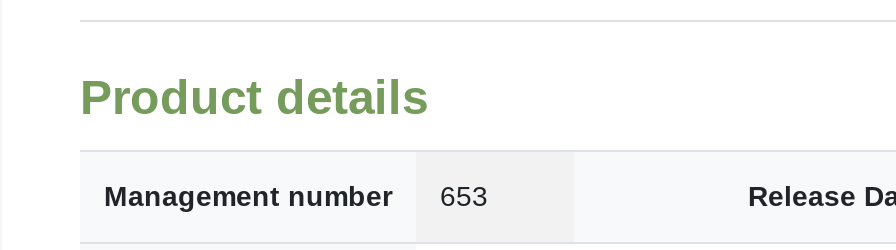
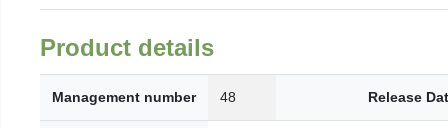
[104,181,488,213] Management number 653 -> [52,89,236,105] Management number 48

